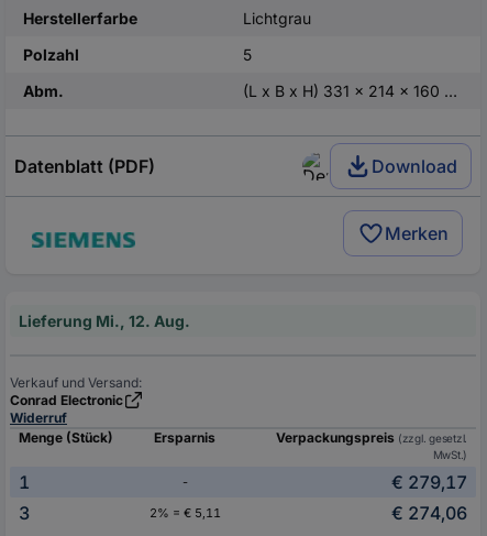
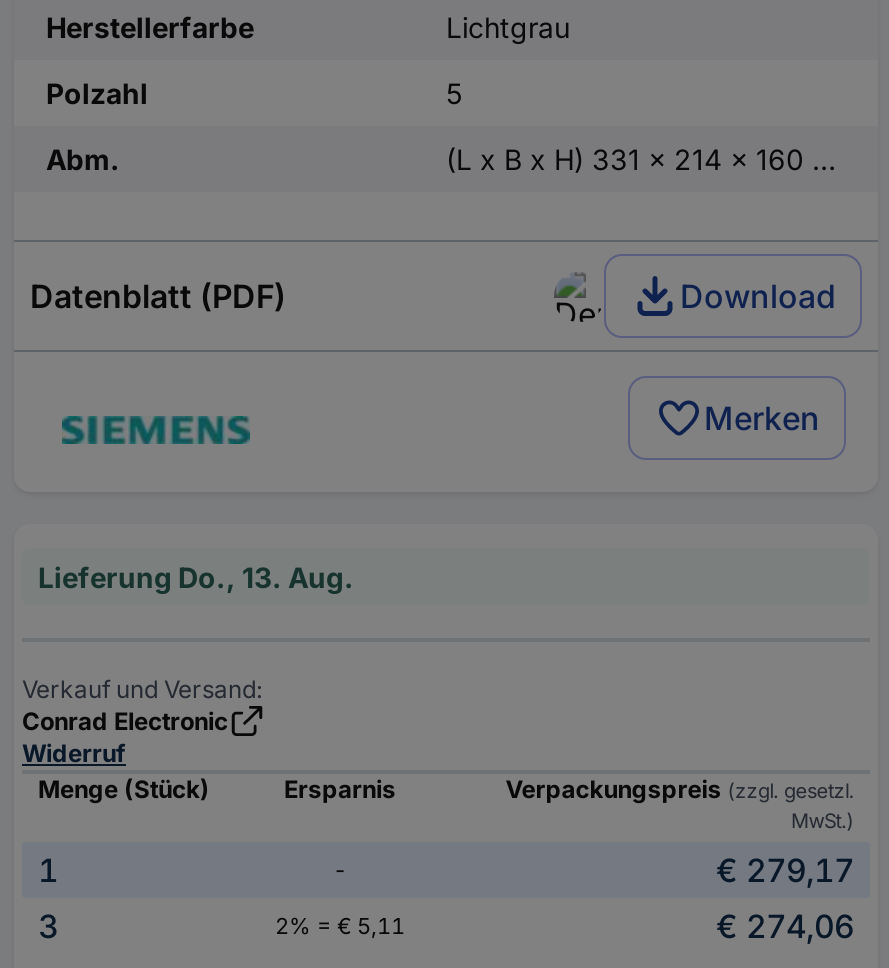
[19,311,190,330] Lieferung Mi., 12. Aug. -> [38,560,354,594] Lieferung Do., 13. Aug.

